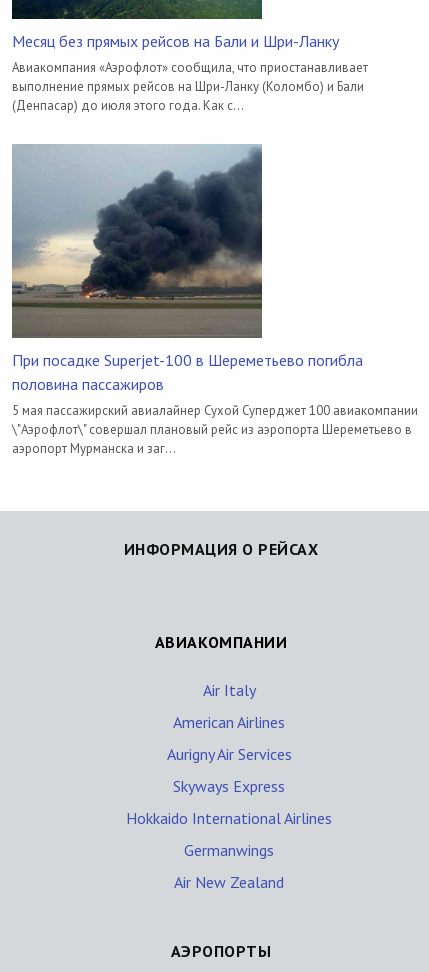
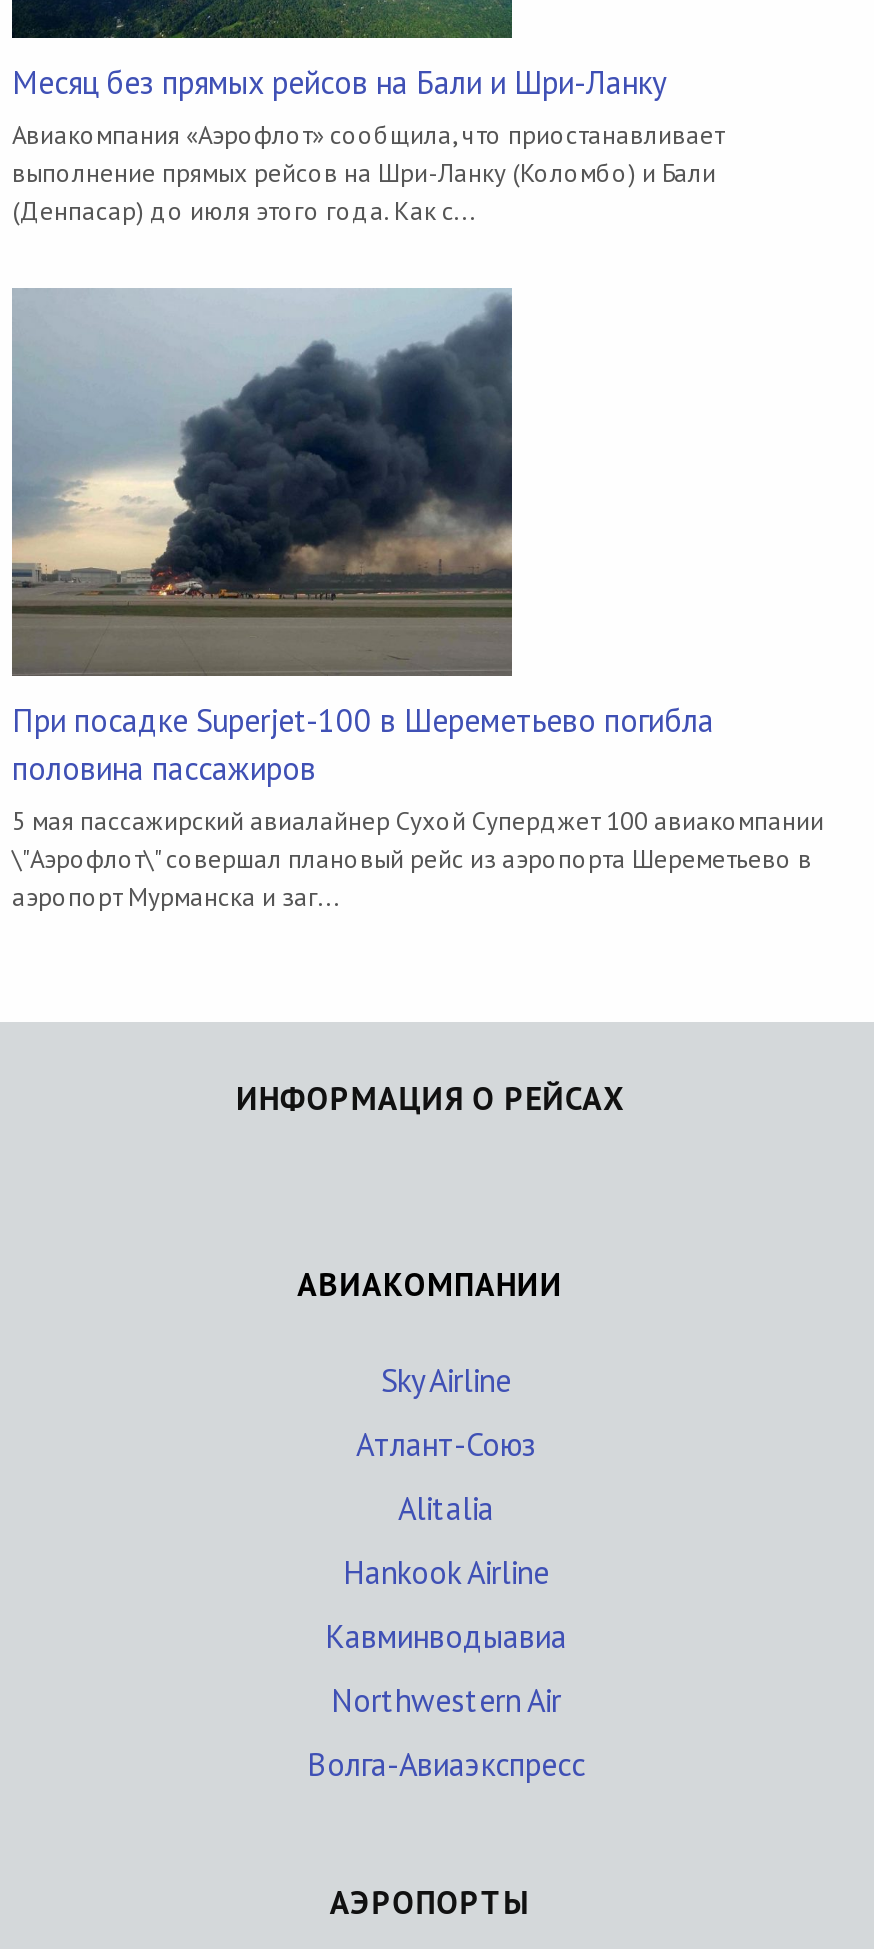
[202,680,255,700] Air Italy -> [381,1361,511,1401] Sky Airline
[173,712,285,732] American Airlines -> [356,1425,536,1465] Атлант-Союз
[166,744,291,764] Aurigny Air Services -> [398,1489,494,1529] Alitalia
[173,776,285,796] Skyways Express -> [343,1553,549,1593] Hankook Airline
[126,808,332,828] Hokkaido International Airlines -> [325,1617,567,1657] Кавминводыавиа
[184,840,274,860] Germanwings -> [331,1681,561,1721] Northwestern Air
[174,872,284,892] Air New Zealand -> [307,1745,585,1785] Волга-Авиаэкспресс

